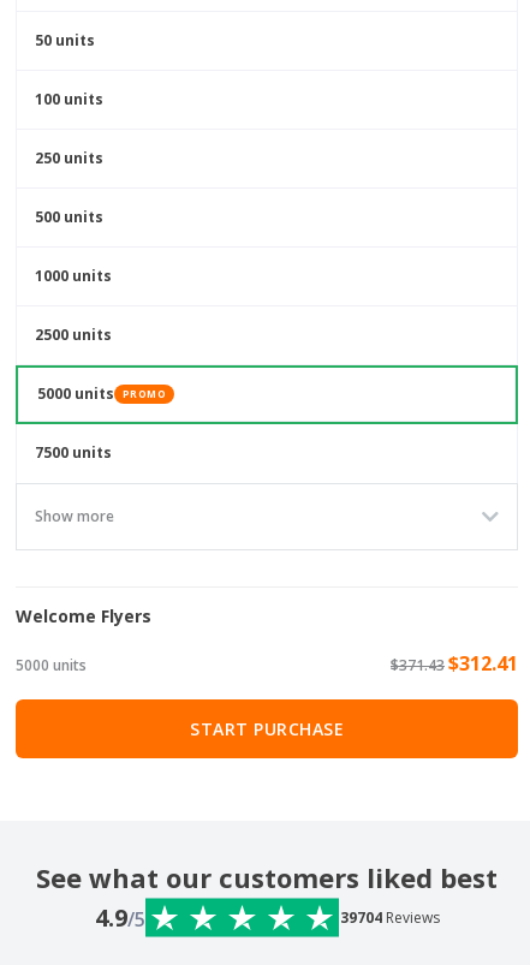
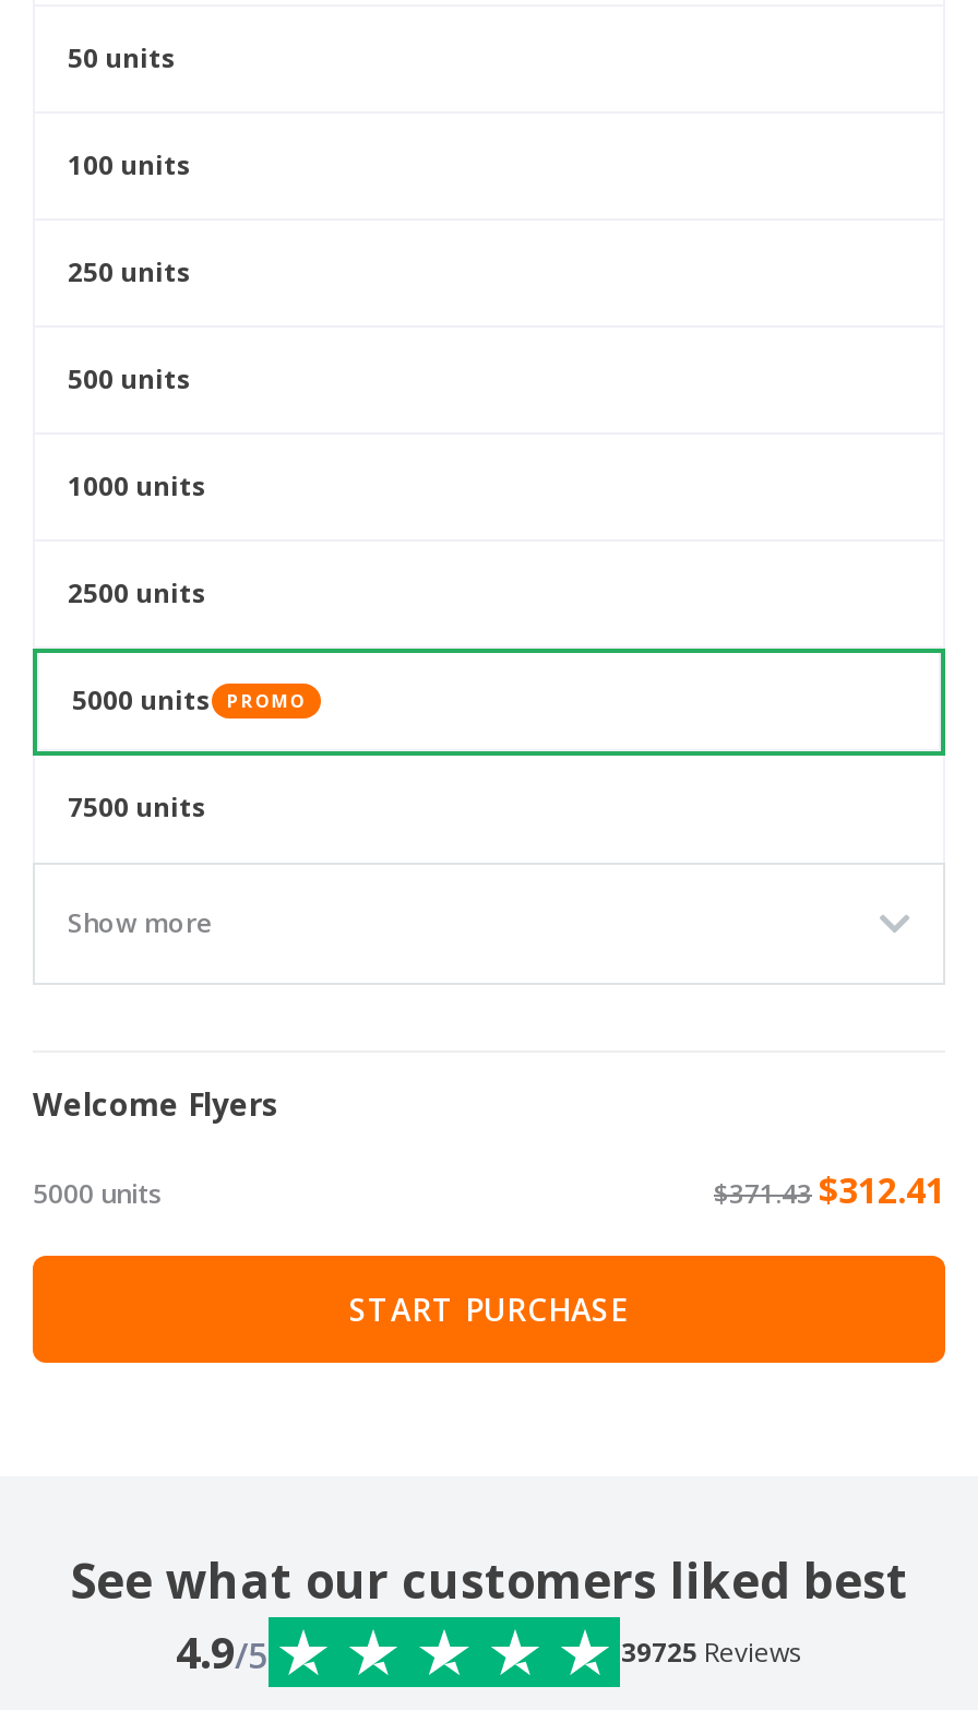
[340,907,439,928] 39704 Reviews -> [621,1634,802,1671] 39725 Reviews

